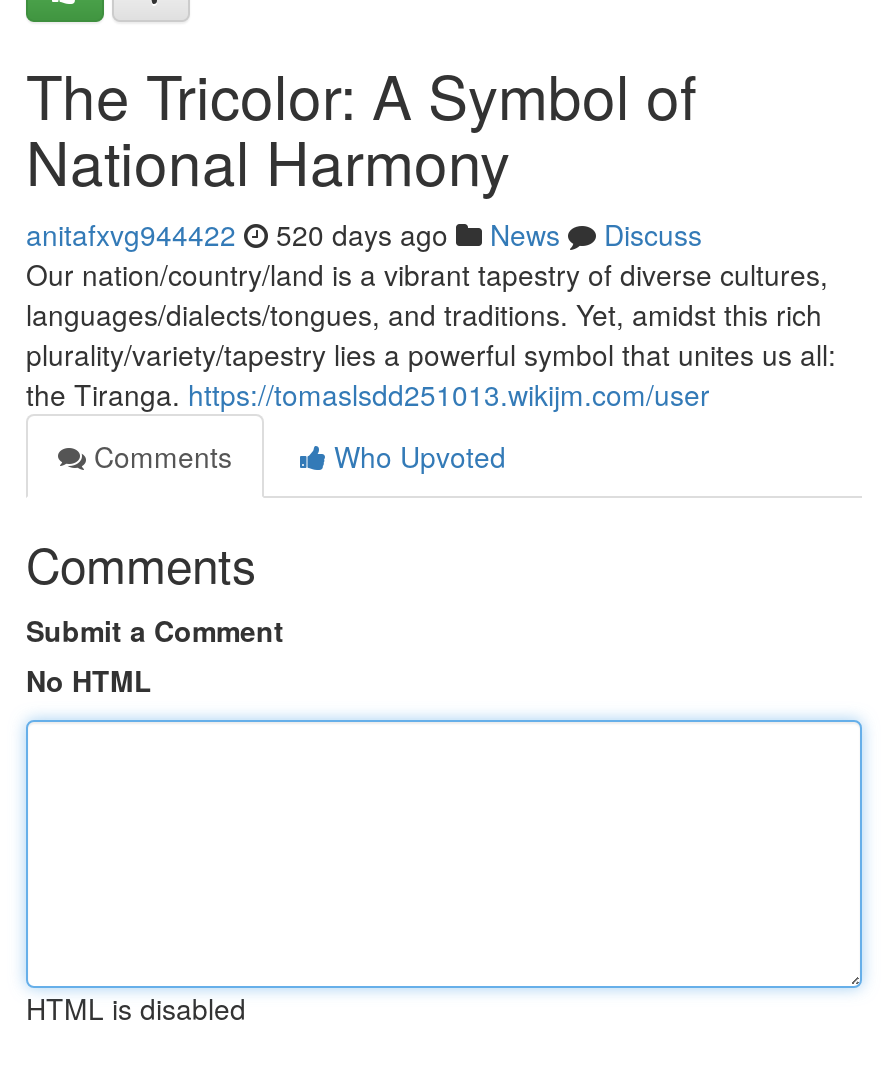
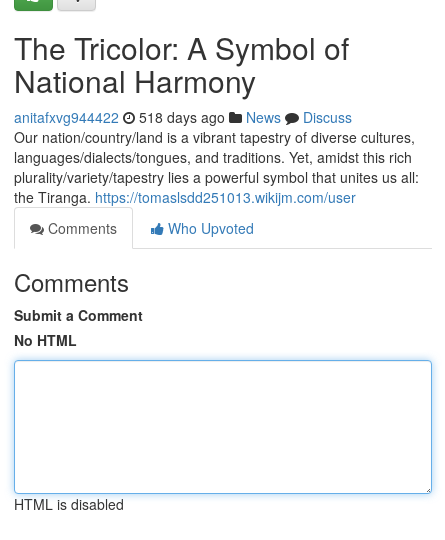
[26,214,702,254] anitafxvg944422 520 days ago News Discuss -> [14,107,352,127] anitafxvg944422 518 days ago News Discuss

